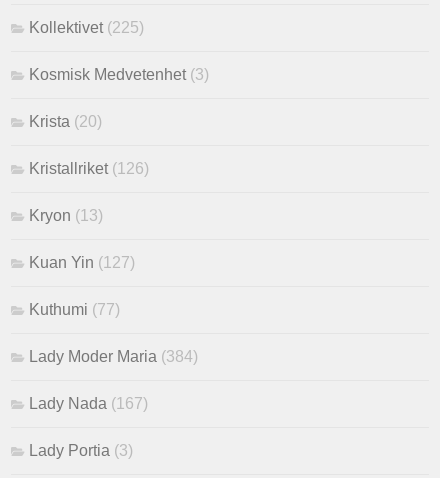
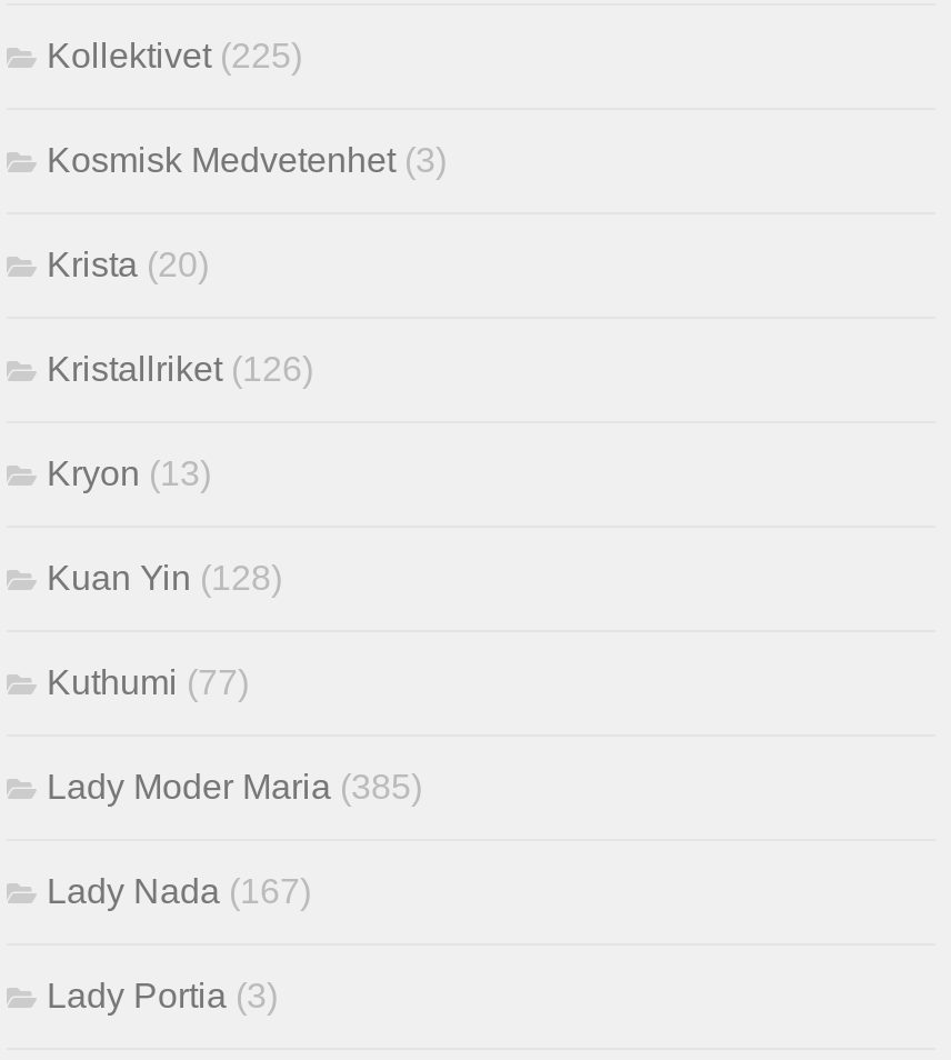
[29,254,135,271] Kuan Yin (127) -> [47,559,282,596] Kuan Yin (128)
[29,348,198,365] Lady Moder Maria (384) -> [47,768,422,805] Lady Moder Maria (385)

